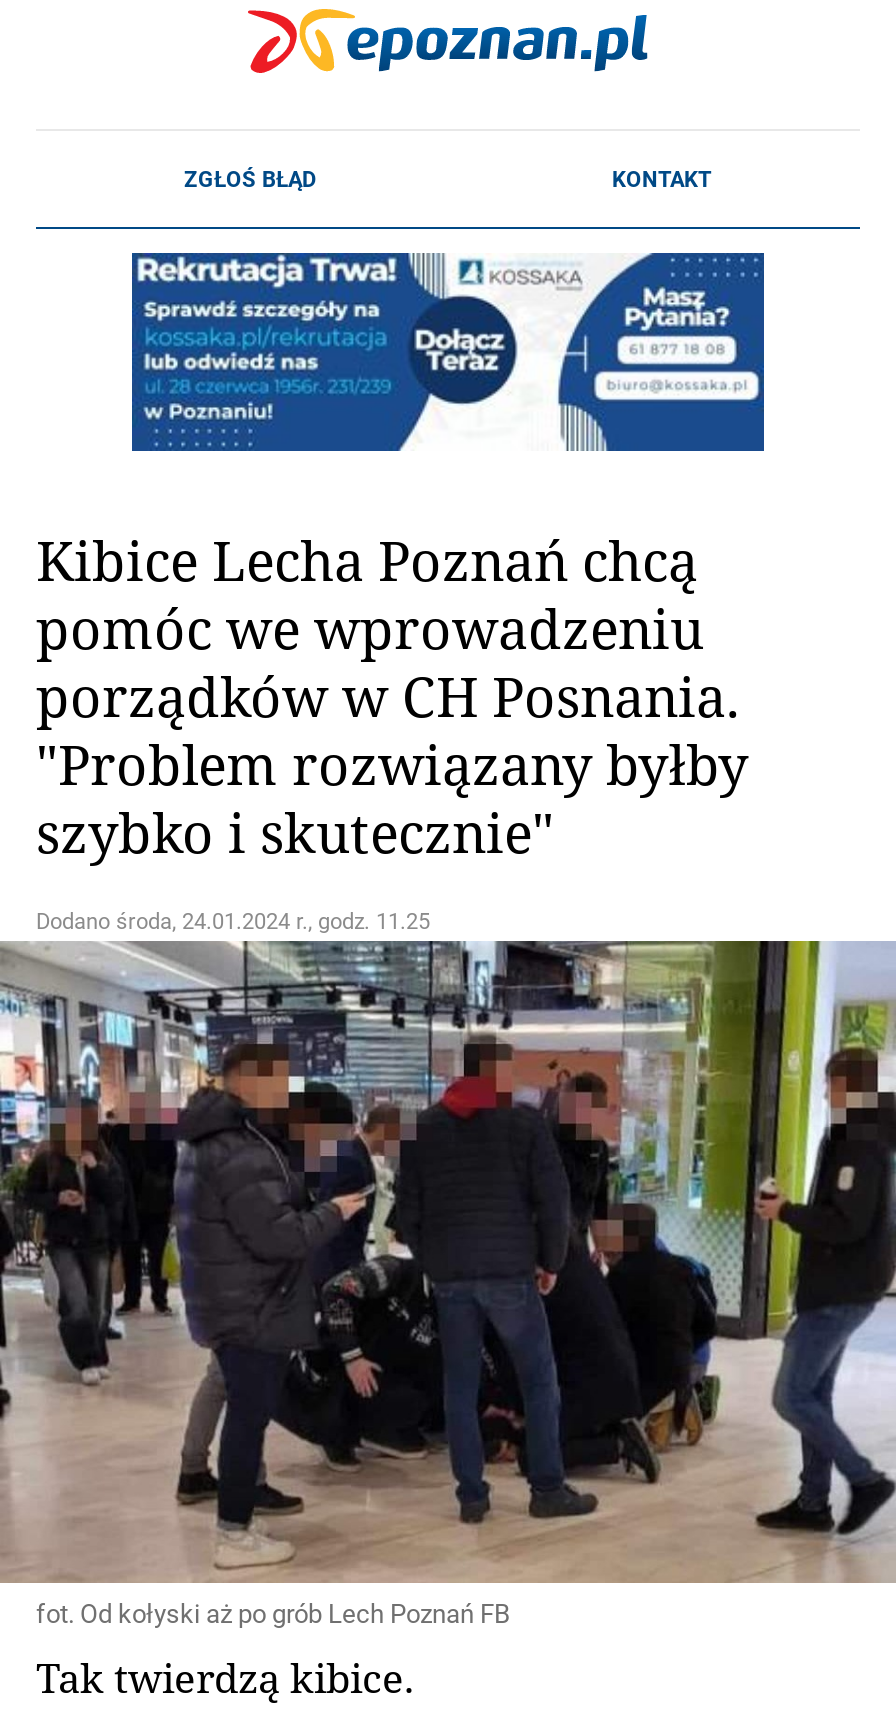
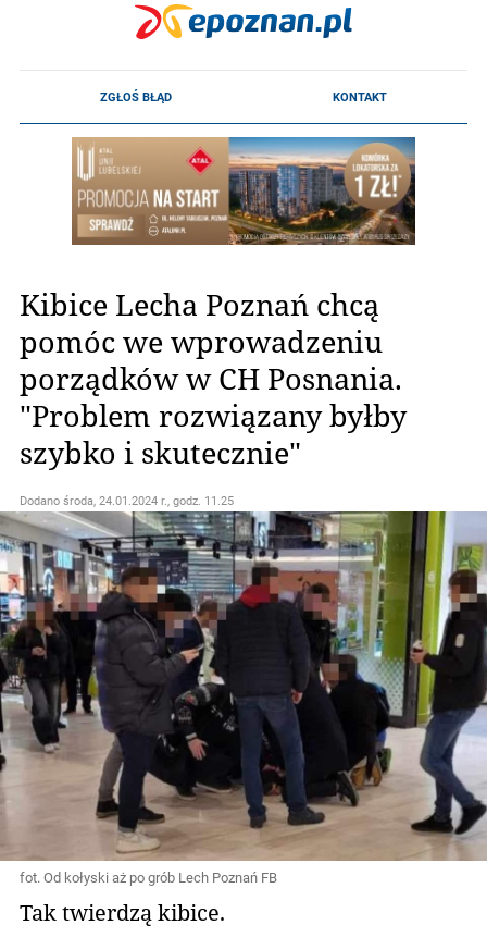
[130,251,766,453] [image] -> [71,136,416,246] [image]

